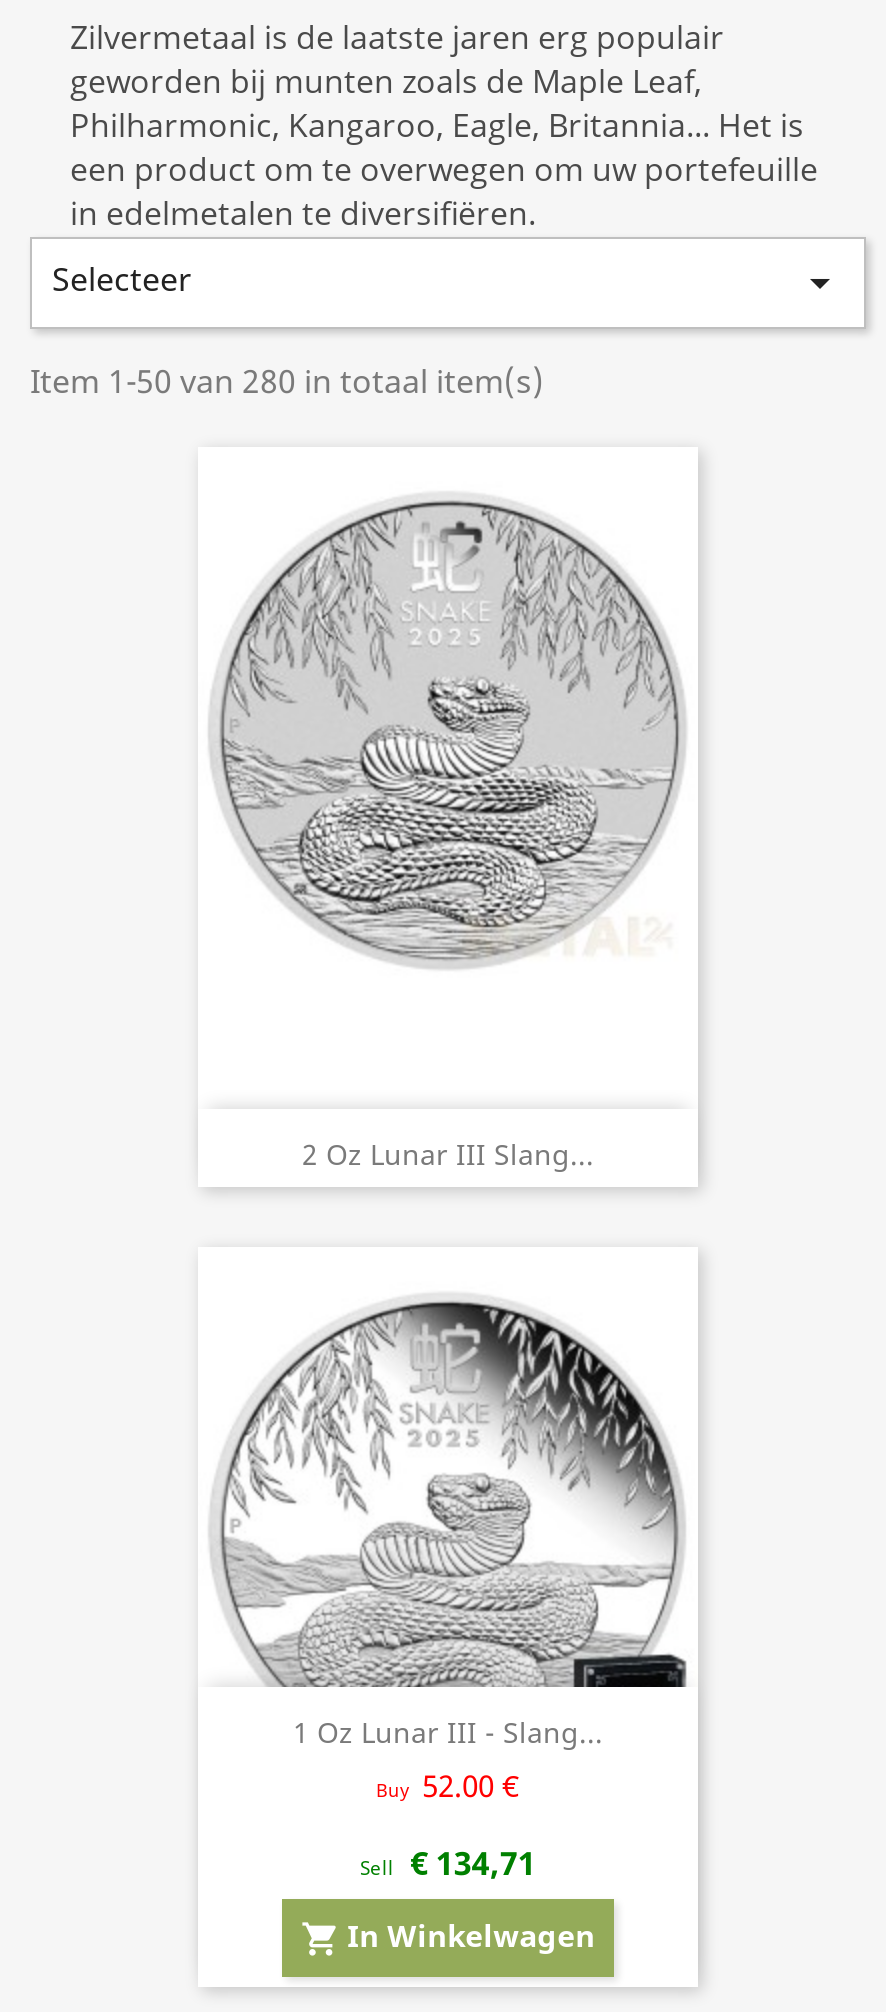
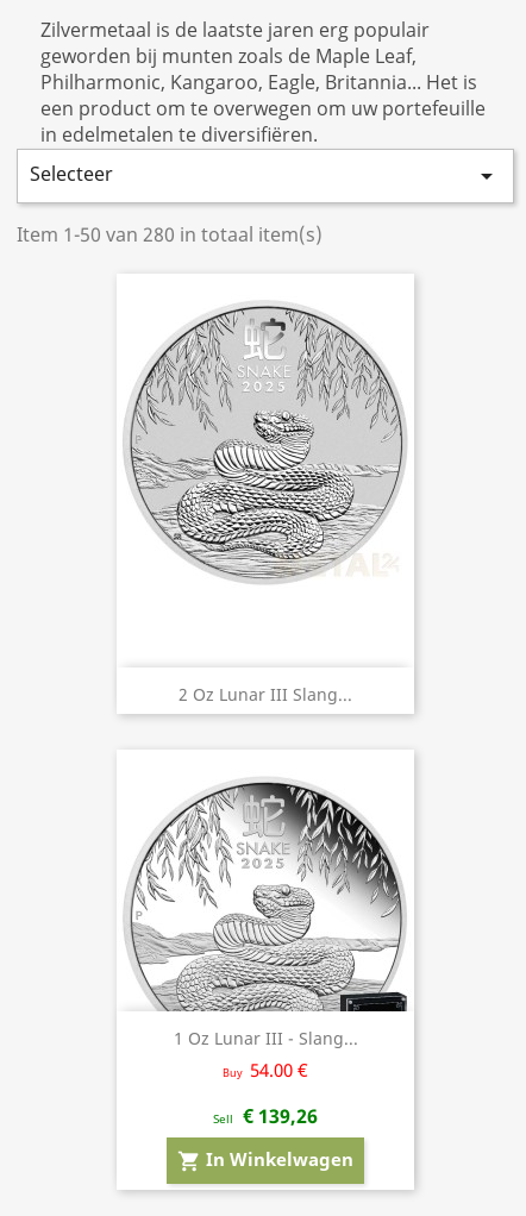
[376,1764,520,1804] Buy 52.00 € -> [223,1057,308,1081] Buy 54.00 €
[360,1840,536,1884] Sell € 134,71 -> [213,1102,318,1129] Sell € 139,26

